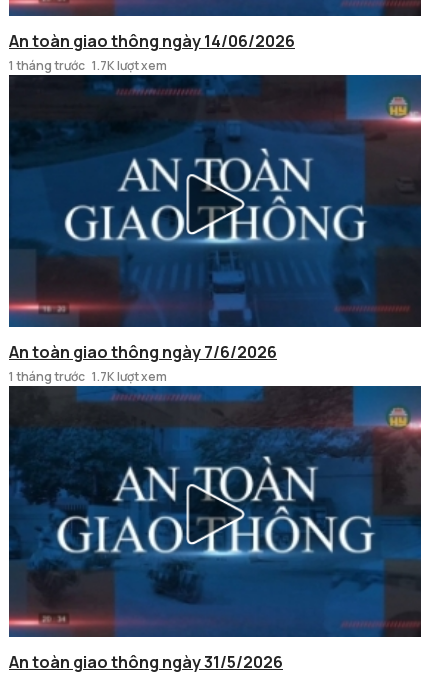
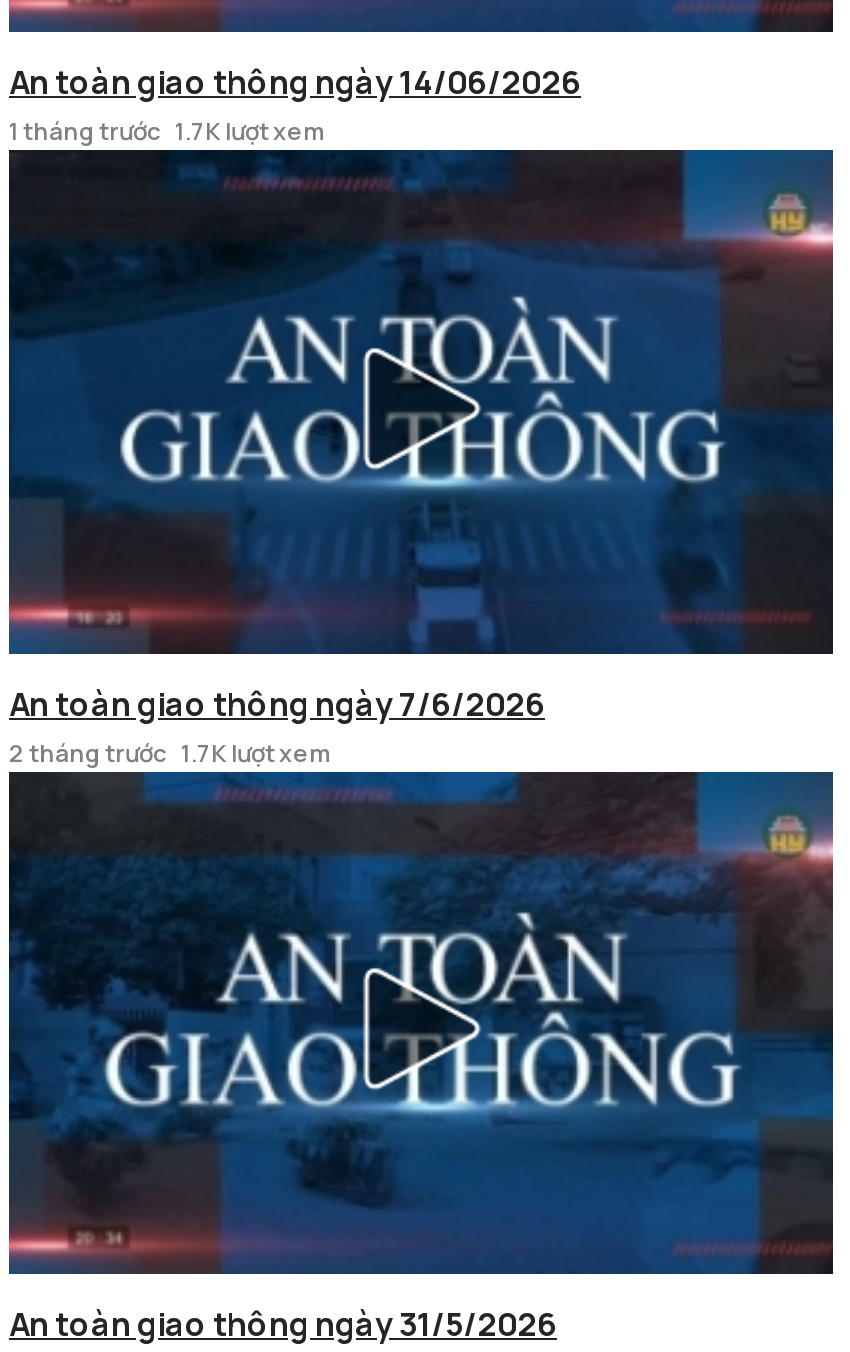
[9,368,167,385] 1 tháng trước 1.7K lượt xem -> [9,735,331,769] 2 tháng trước 1.7K lượt xem

